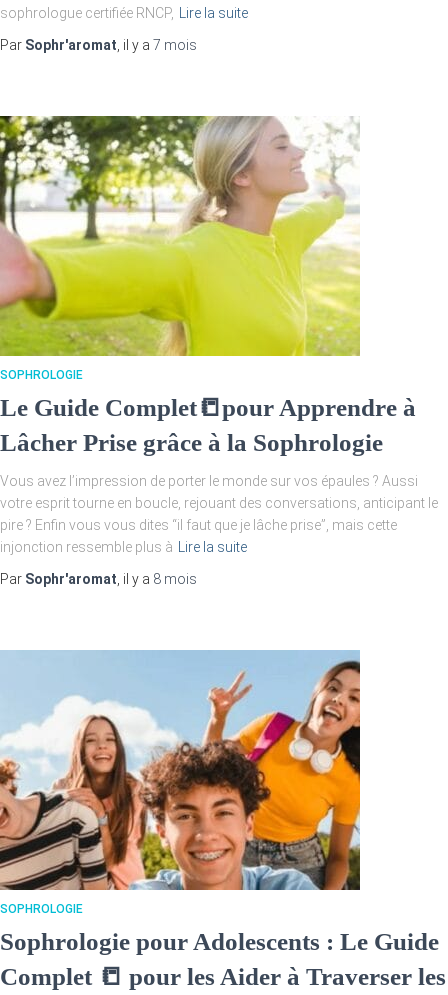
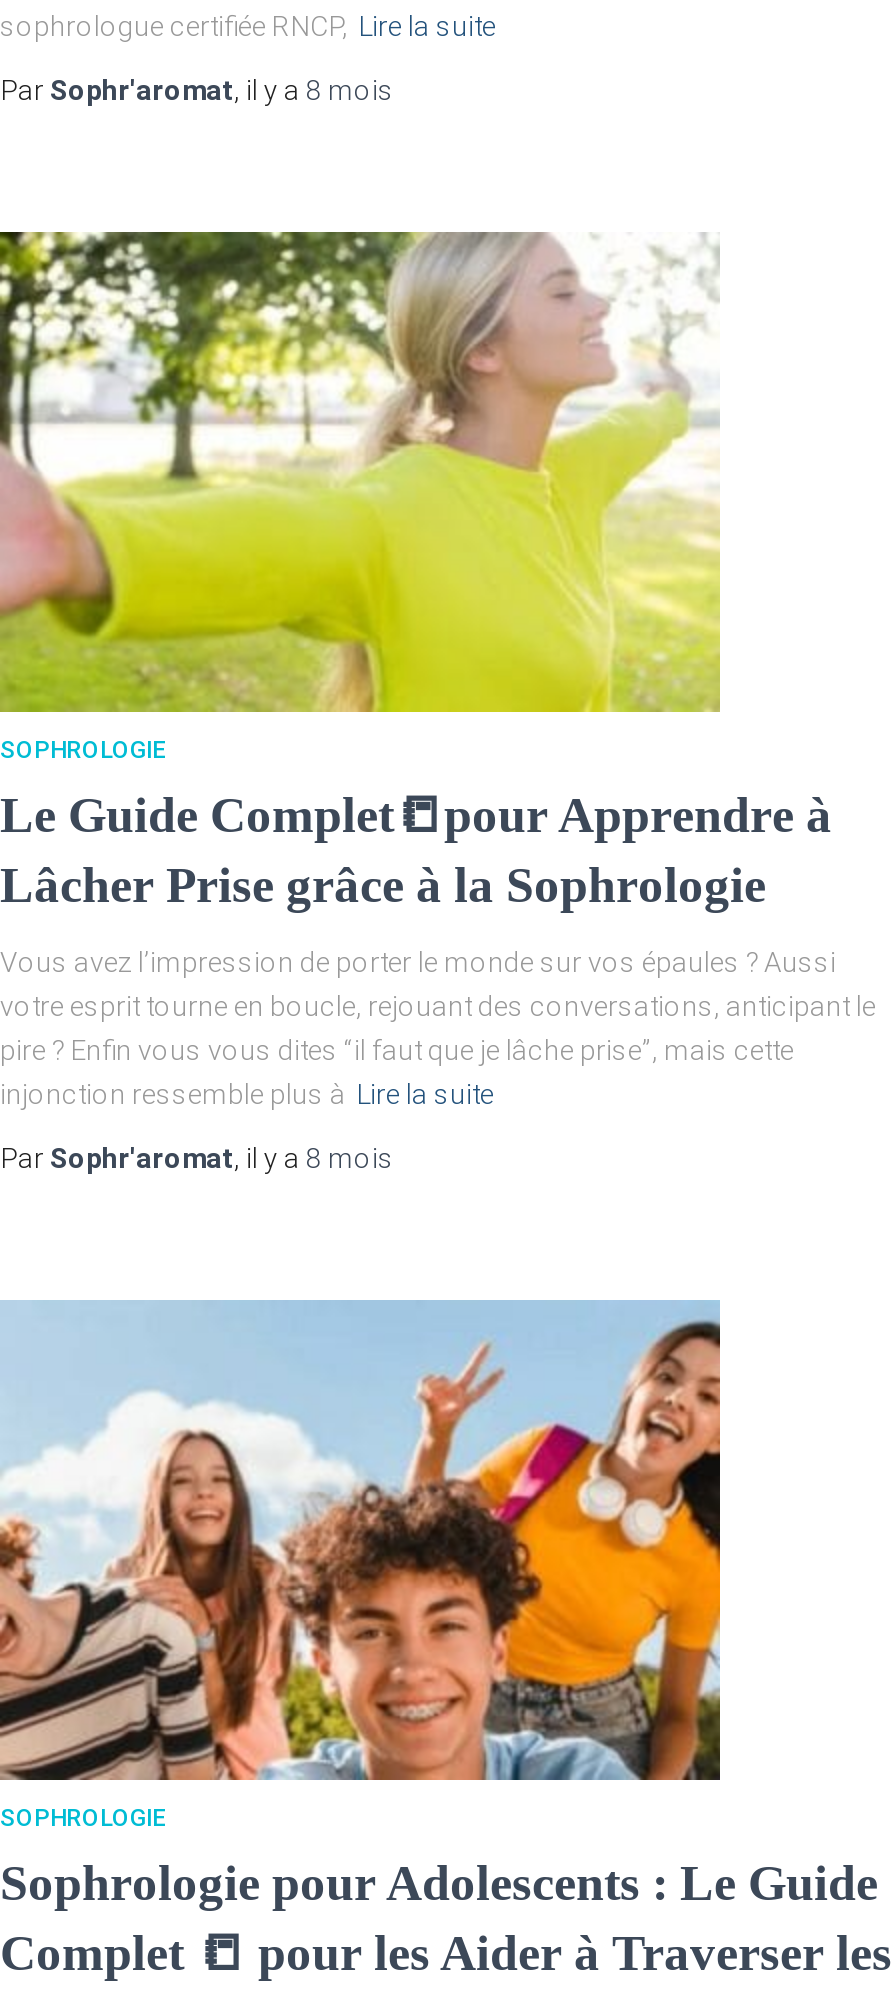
[0,37,197,53] Par Sophr'aromat, il y a 7 mois -> [0,74,394,106] Par Sophr'aromat, il y a 8 mois

